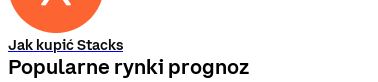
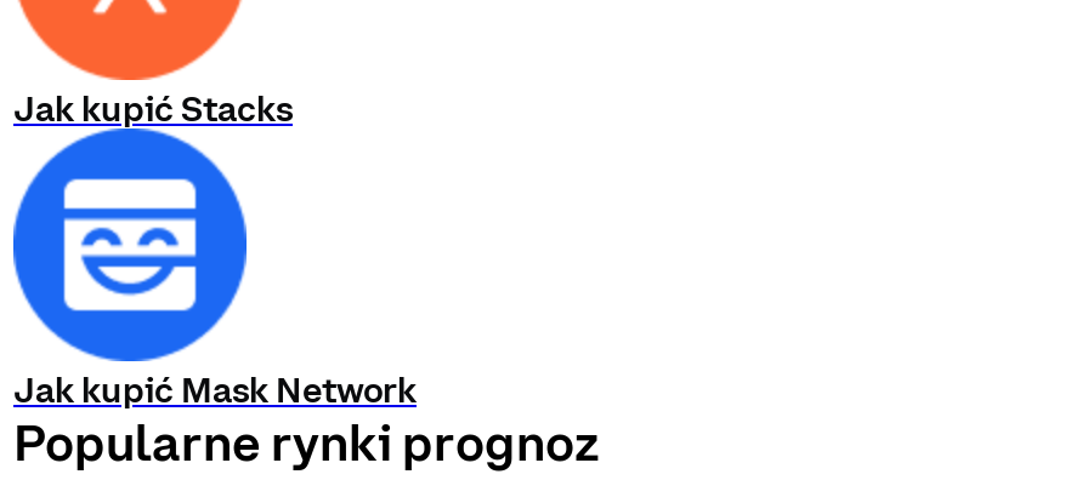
none -> [11,138,417,413] [image] | Jak kupić Mask Network

